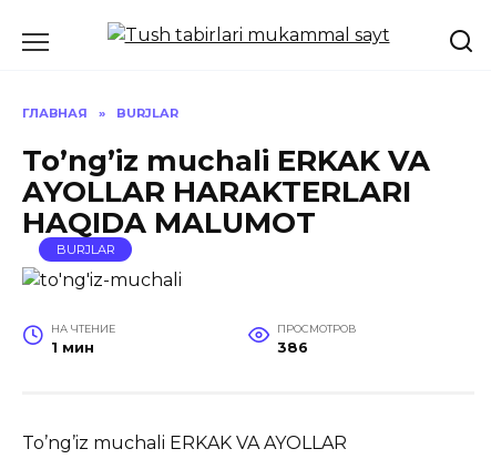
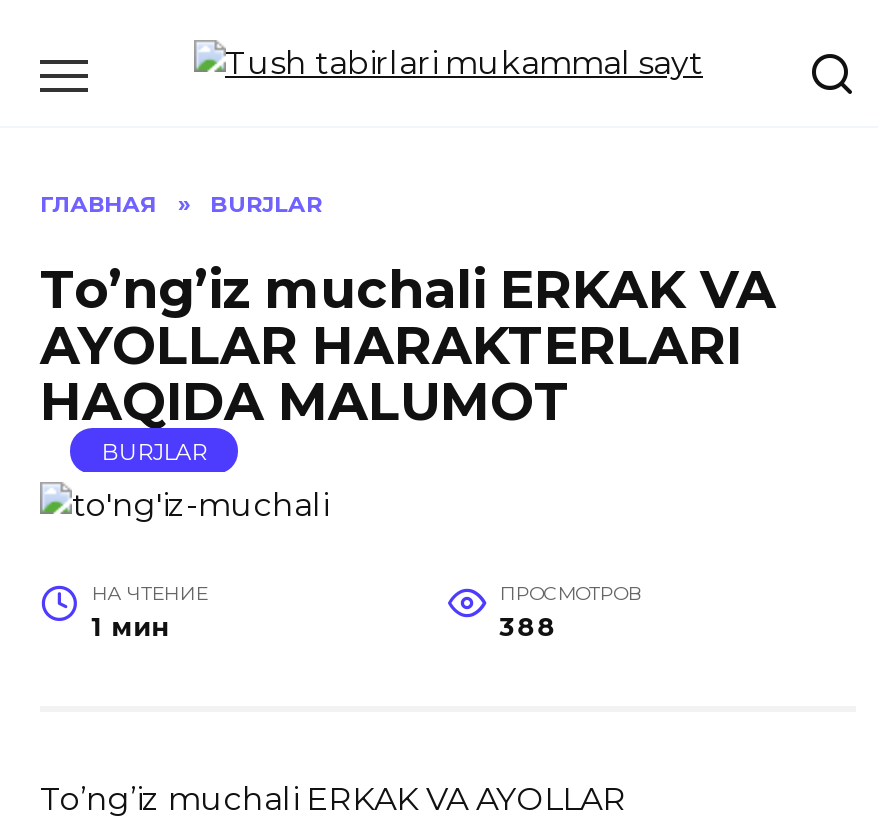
[277,339,308,356] 386 -> [499,612,557,642] 388

